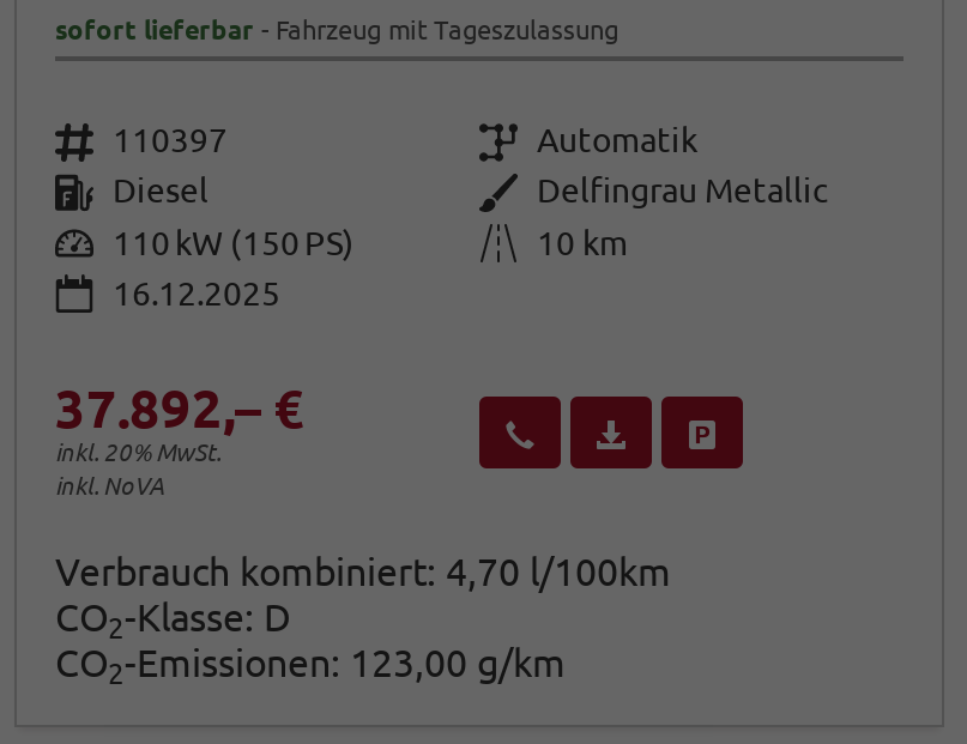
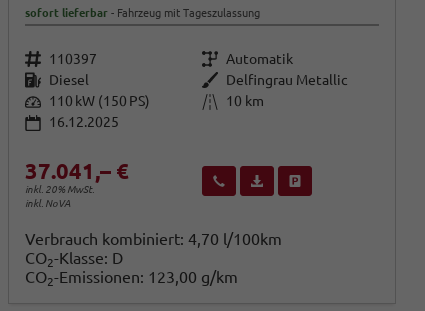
[55,378,304,438] 37.892,– € -> [25,158,129,183] 37.041,– €

